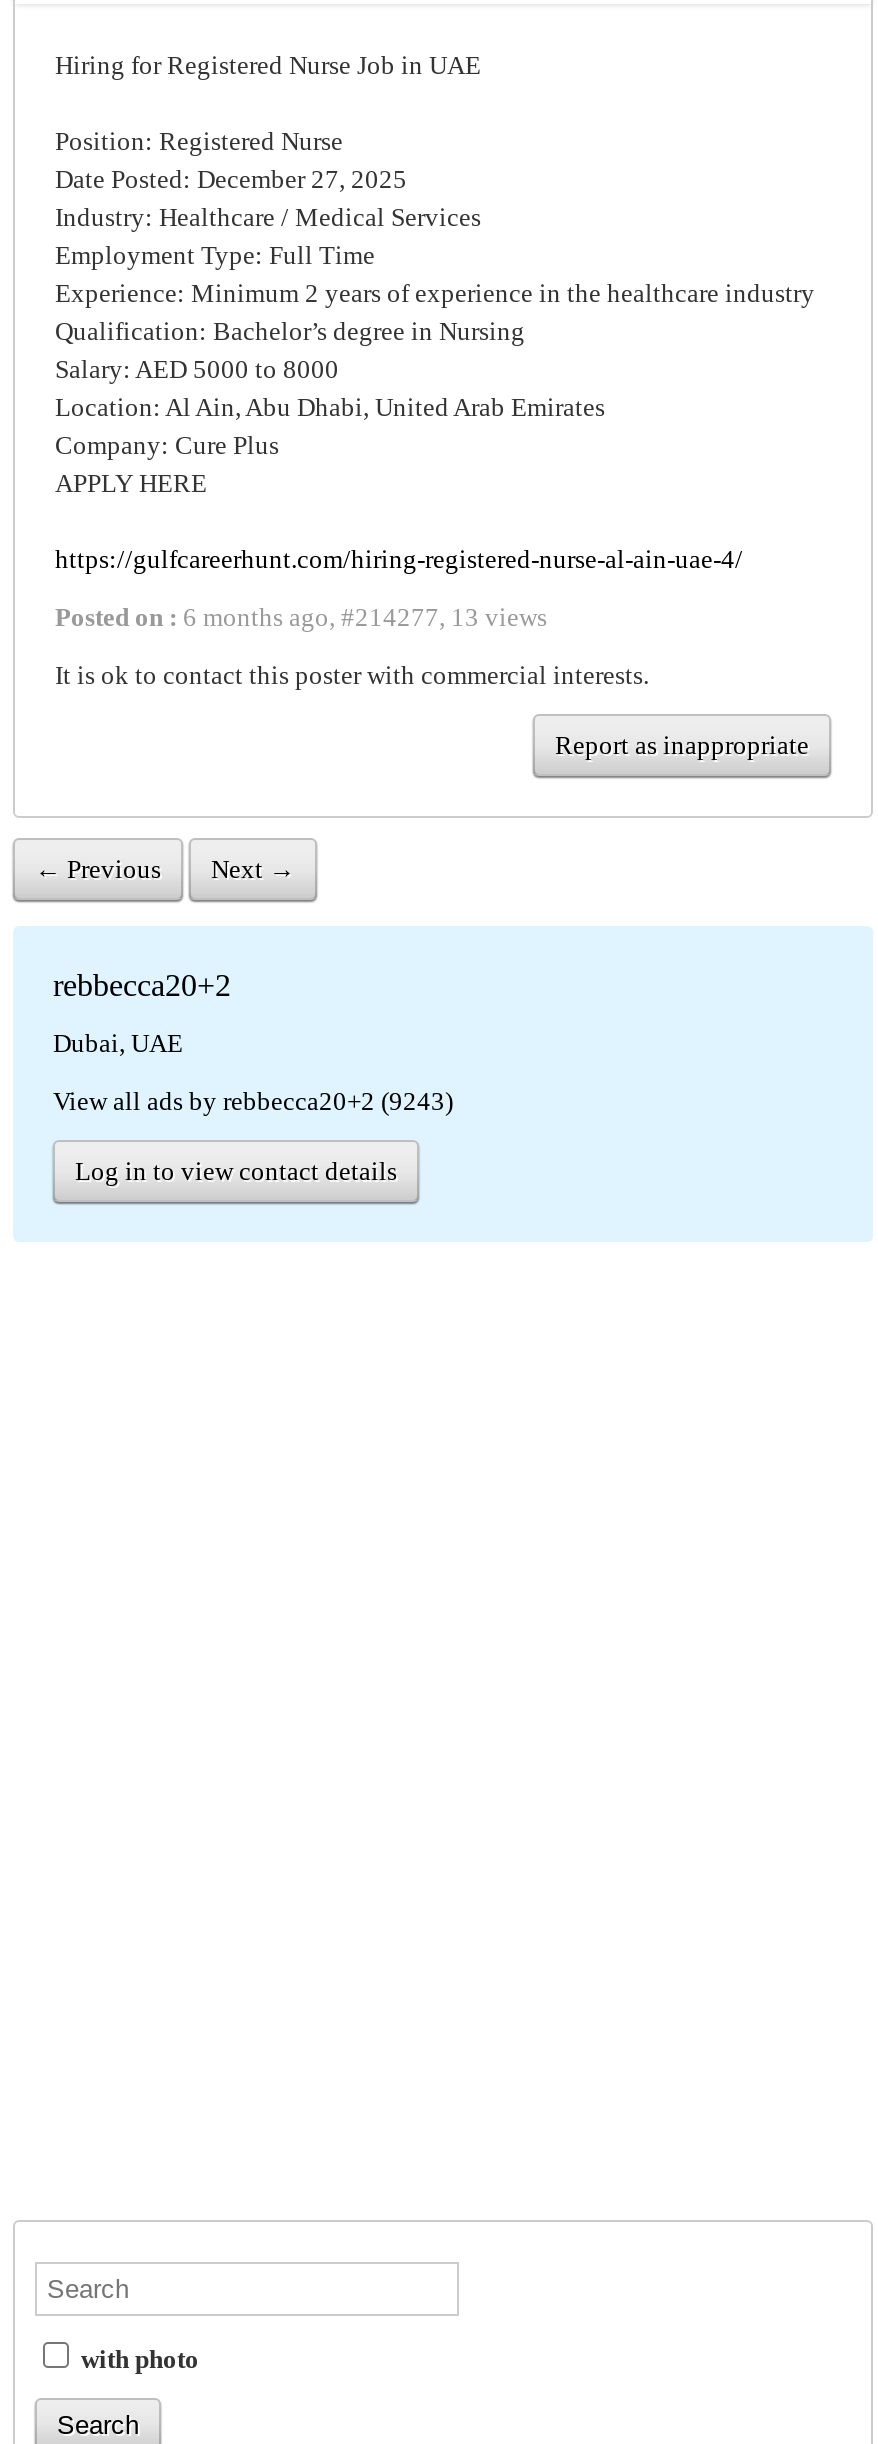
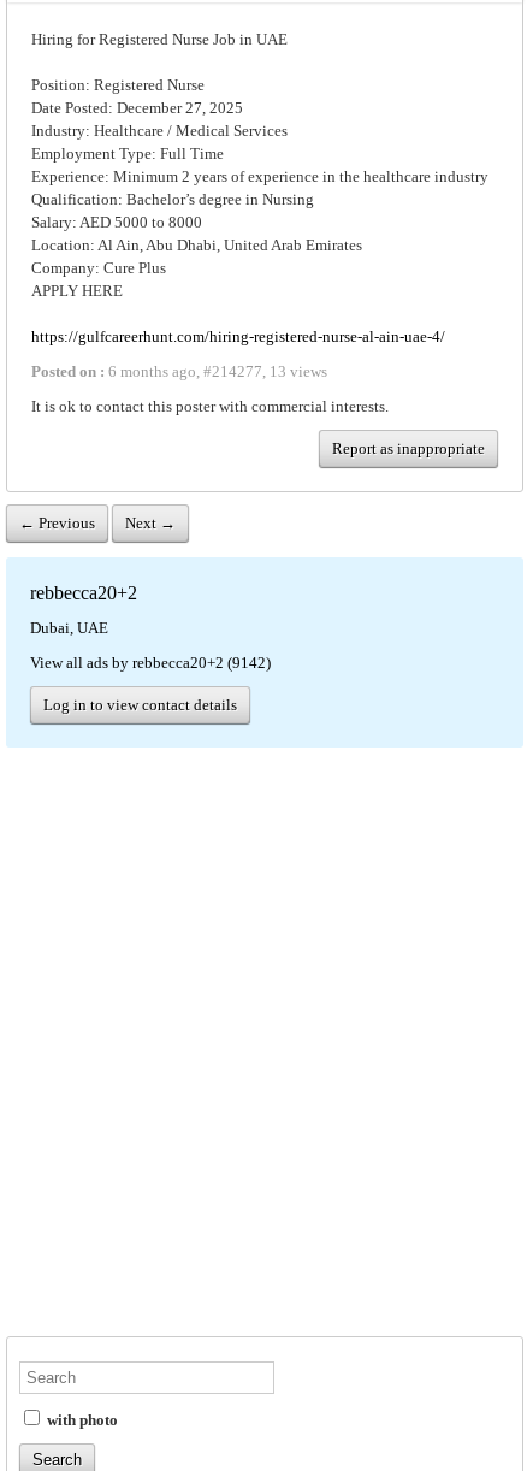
[53,1087,453,1117] View all ads by rebbecca20+2 (9243) -> [30,654,271,672] View all ads by rebbecca20+2 (9142)

